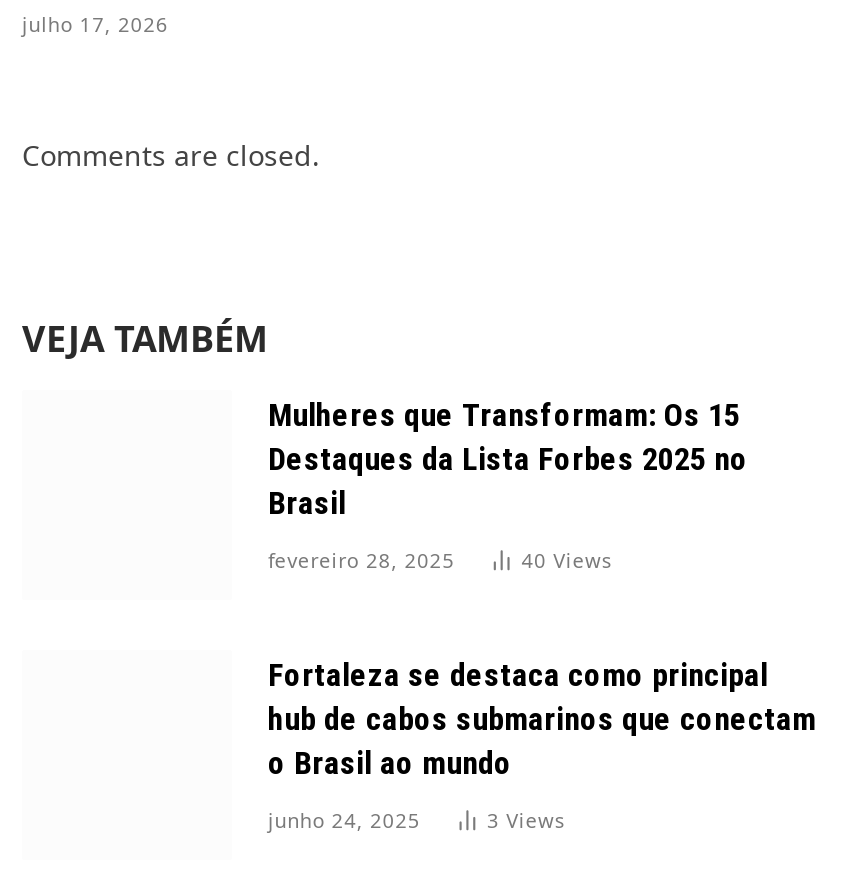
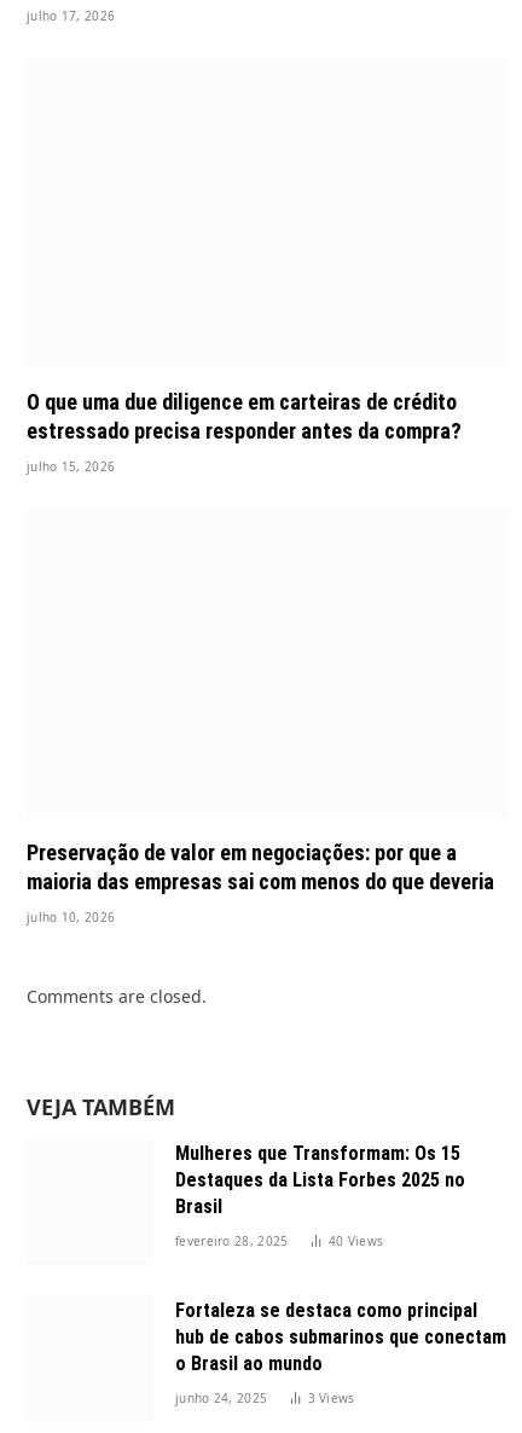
none -> [27,389,462,475] O que uma due diligence em carteiras de crédito | estressado precisa responder antes da compra? | julho 15, 2026
none -> [27,839,494,925] Preservação de valor em negociações: por que a | maioria das empresas sai com menos do que deveria | julho 10, 2026

